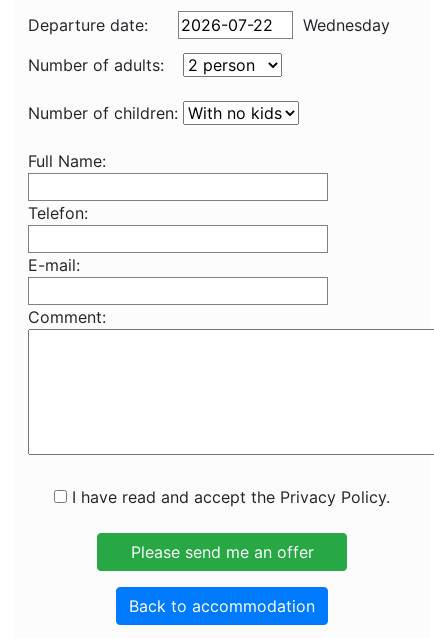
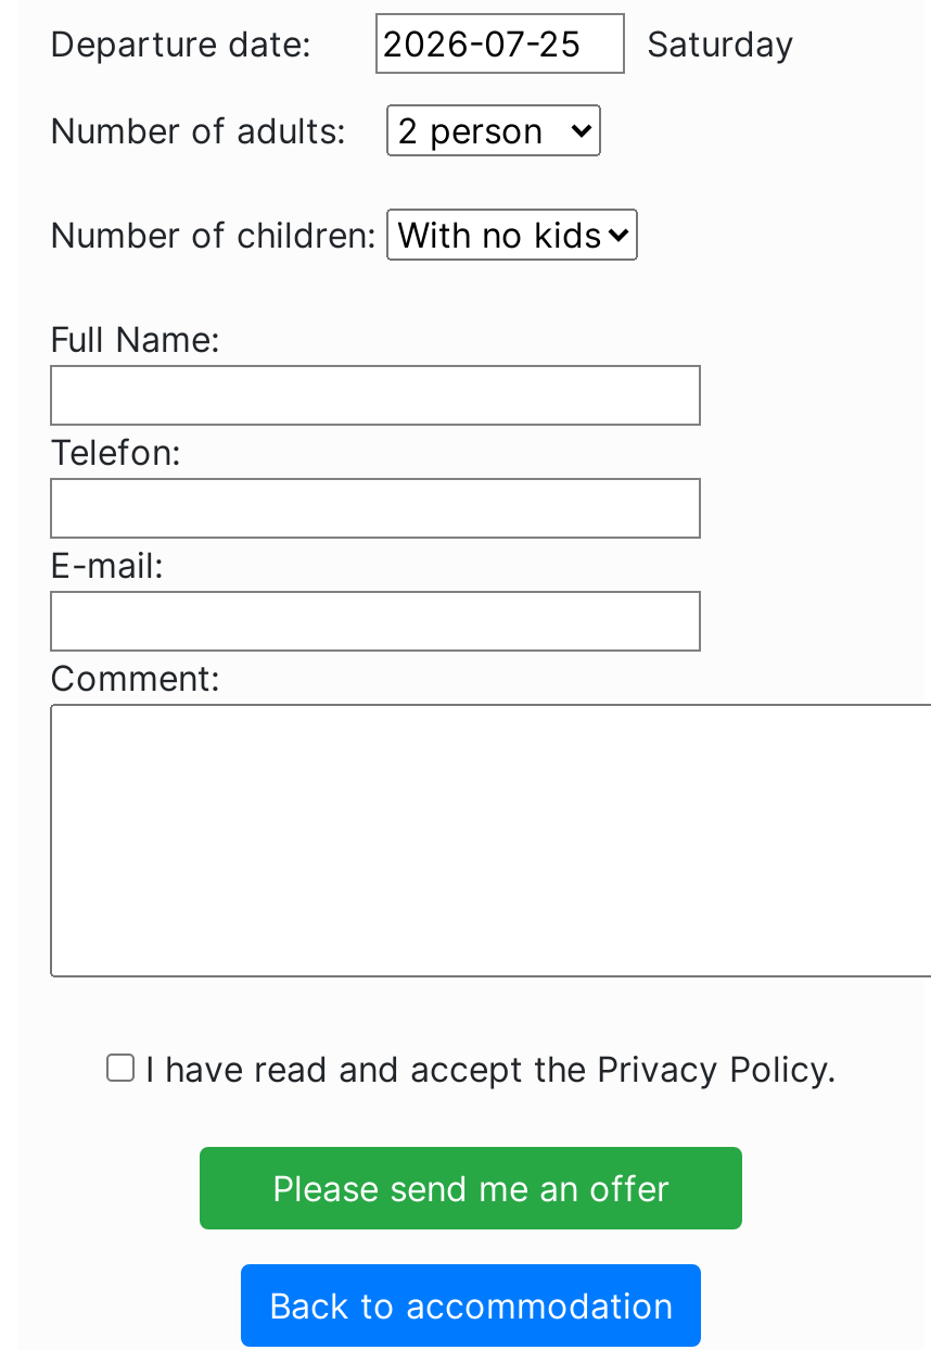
[303,15,390,35] Wednesday -> [647,22,794,65] Saturday

